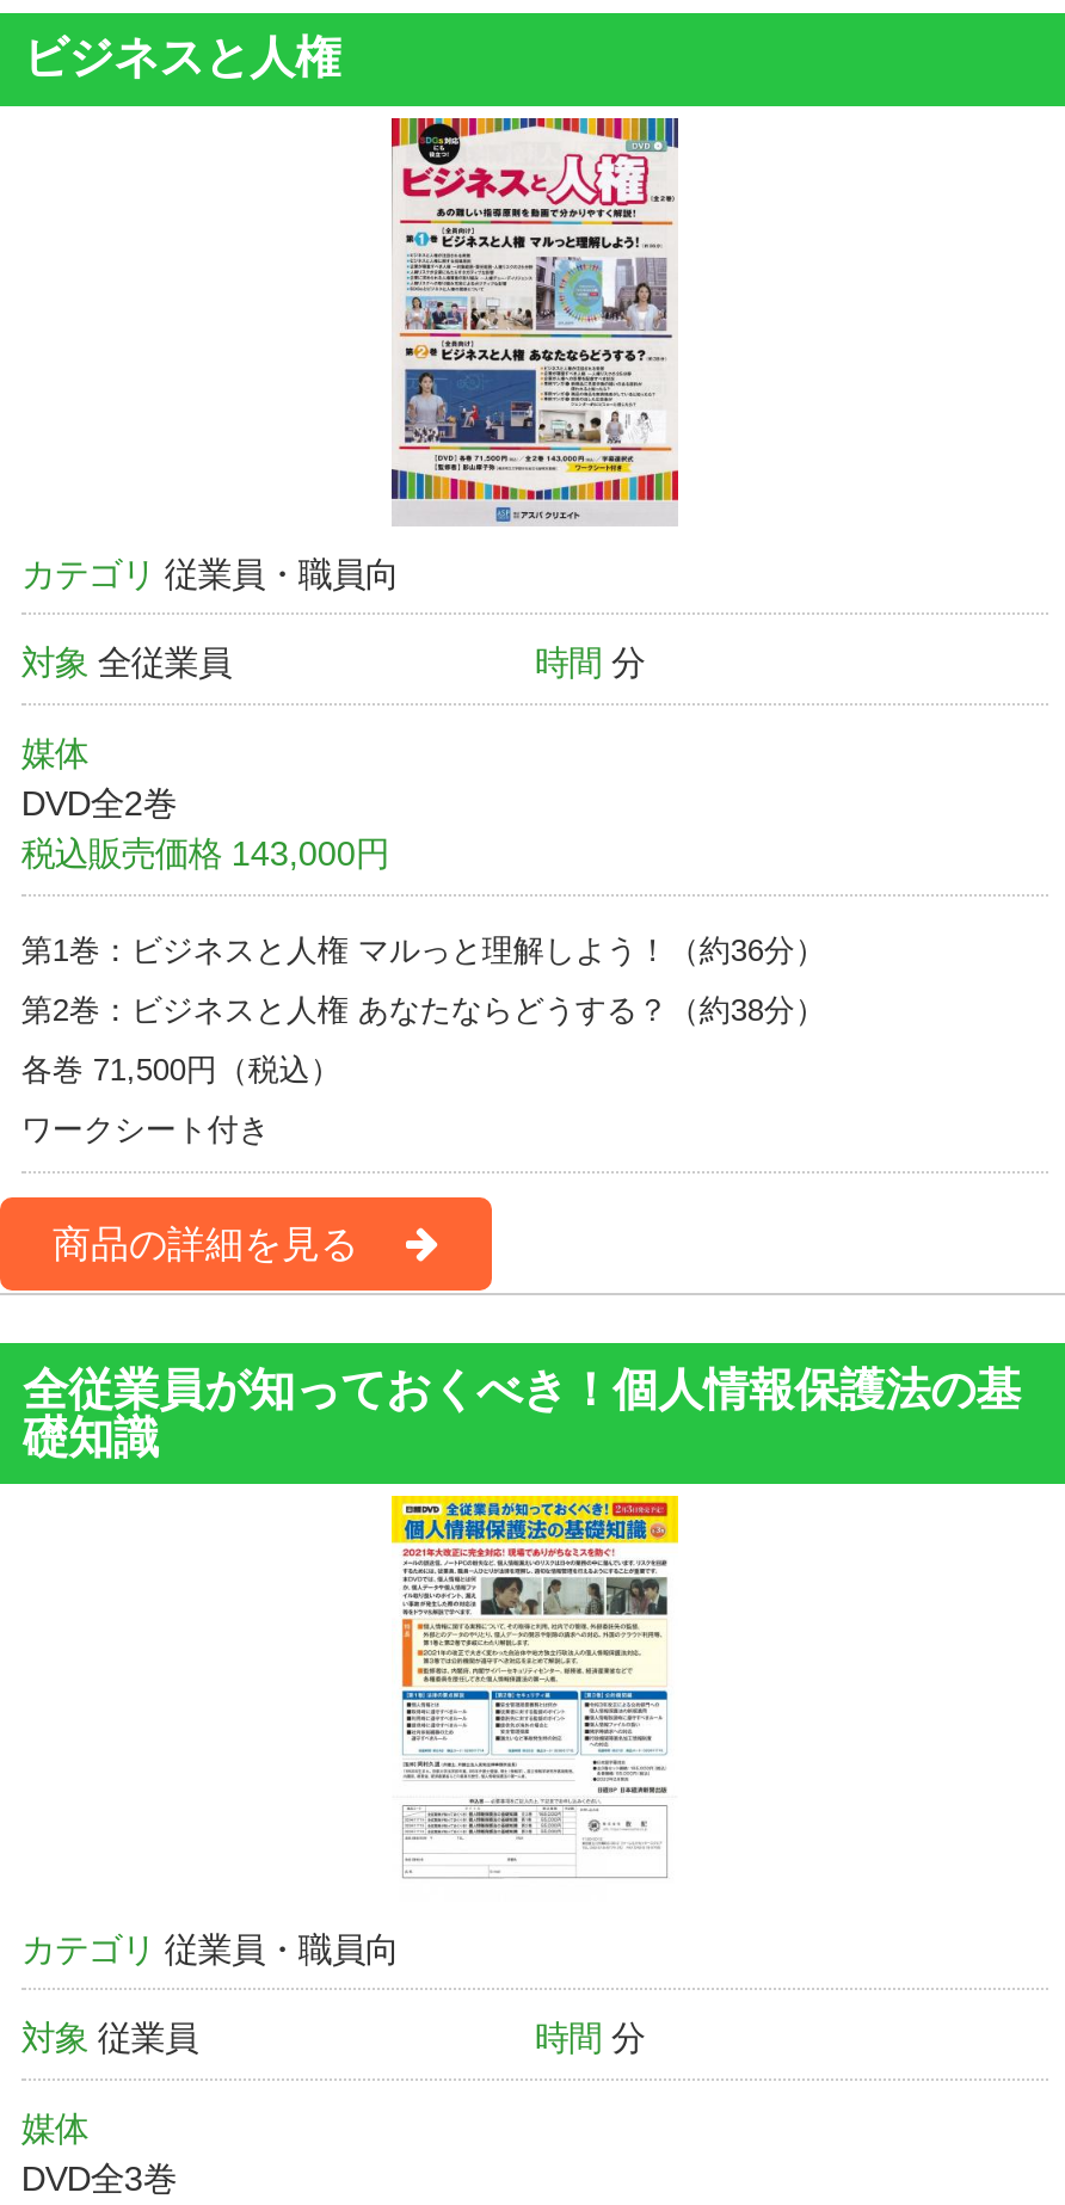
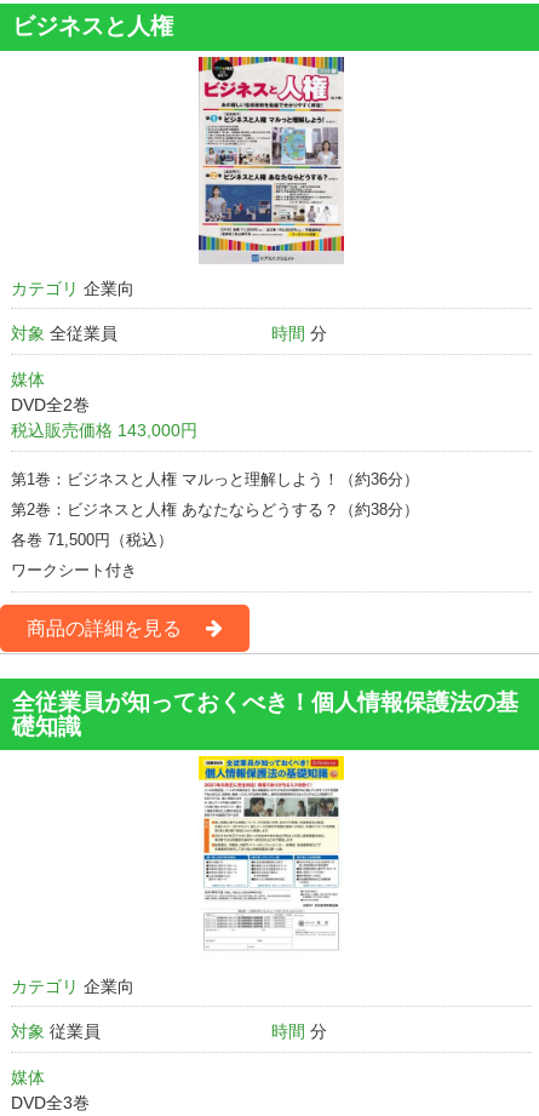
[21,555,399,593] カテゴリ 従業員・職員向 -> [11,279,134,298] カテゴリ 企業向
[21,1931,399,1969] カテゴリ 従業員・職員向 -> [11,977,134,996] カテゴリ 企業向

